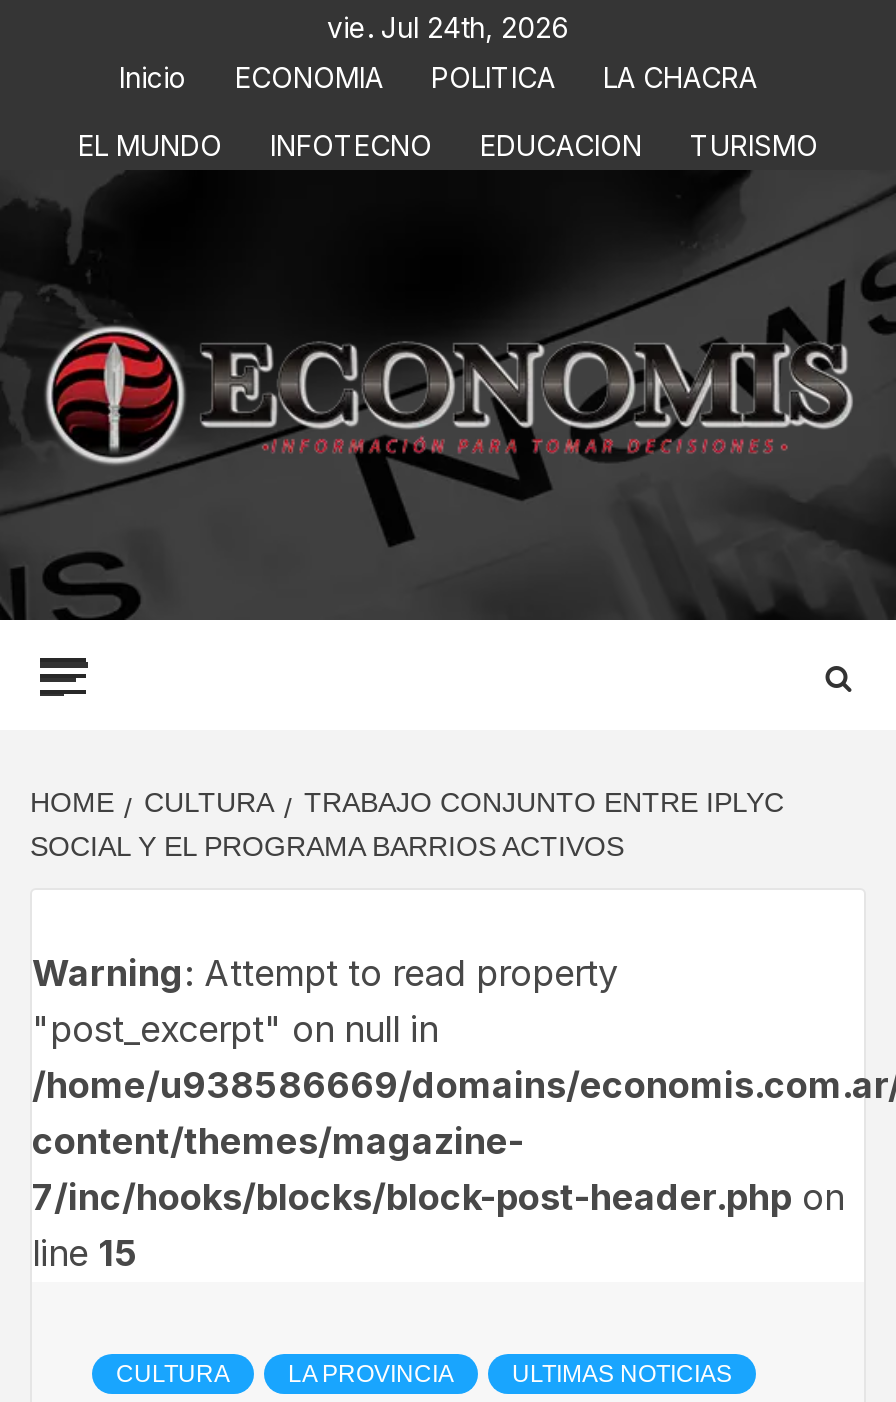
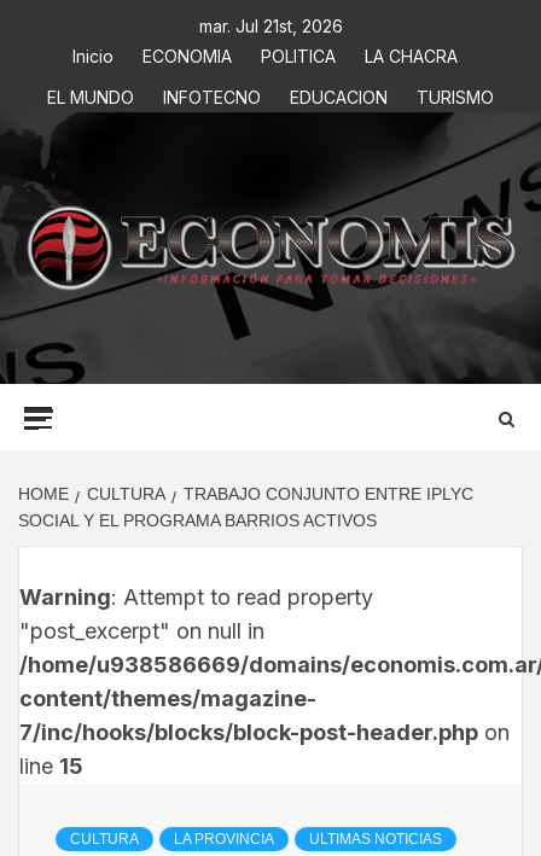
[327,10,569,44] vie. Jul 24th, 2026 -> [199,16,342,36] mar. Jul 21st, 2026

